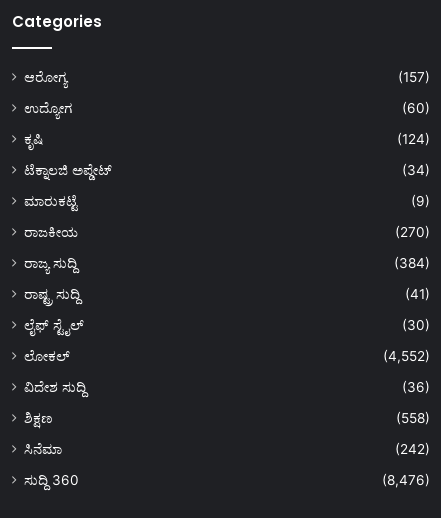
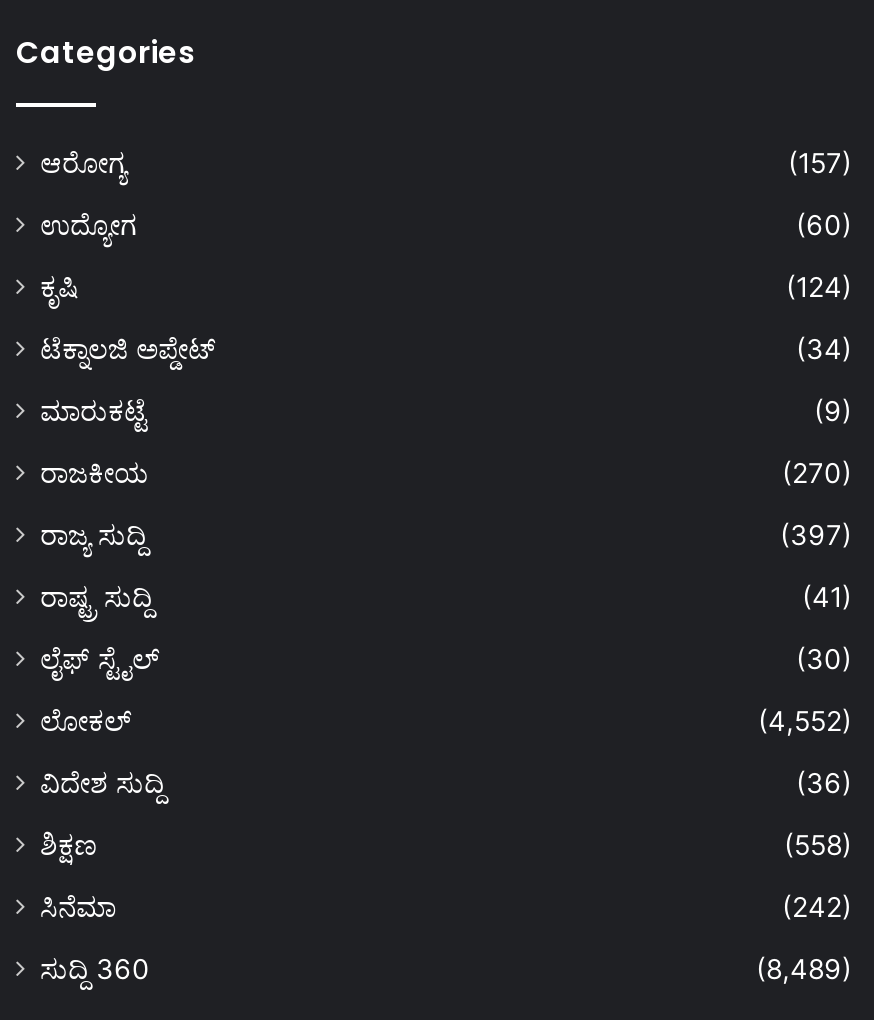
[394,254,430,270] (384) -> [780,520,852,552] (397)
[382,471,430,487] (8,476) -> [756,954,852,986] (8,489)

